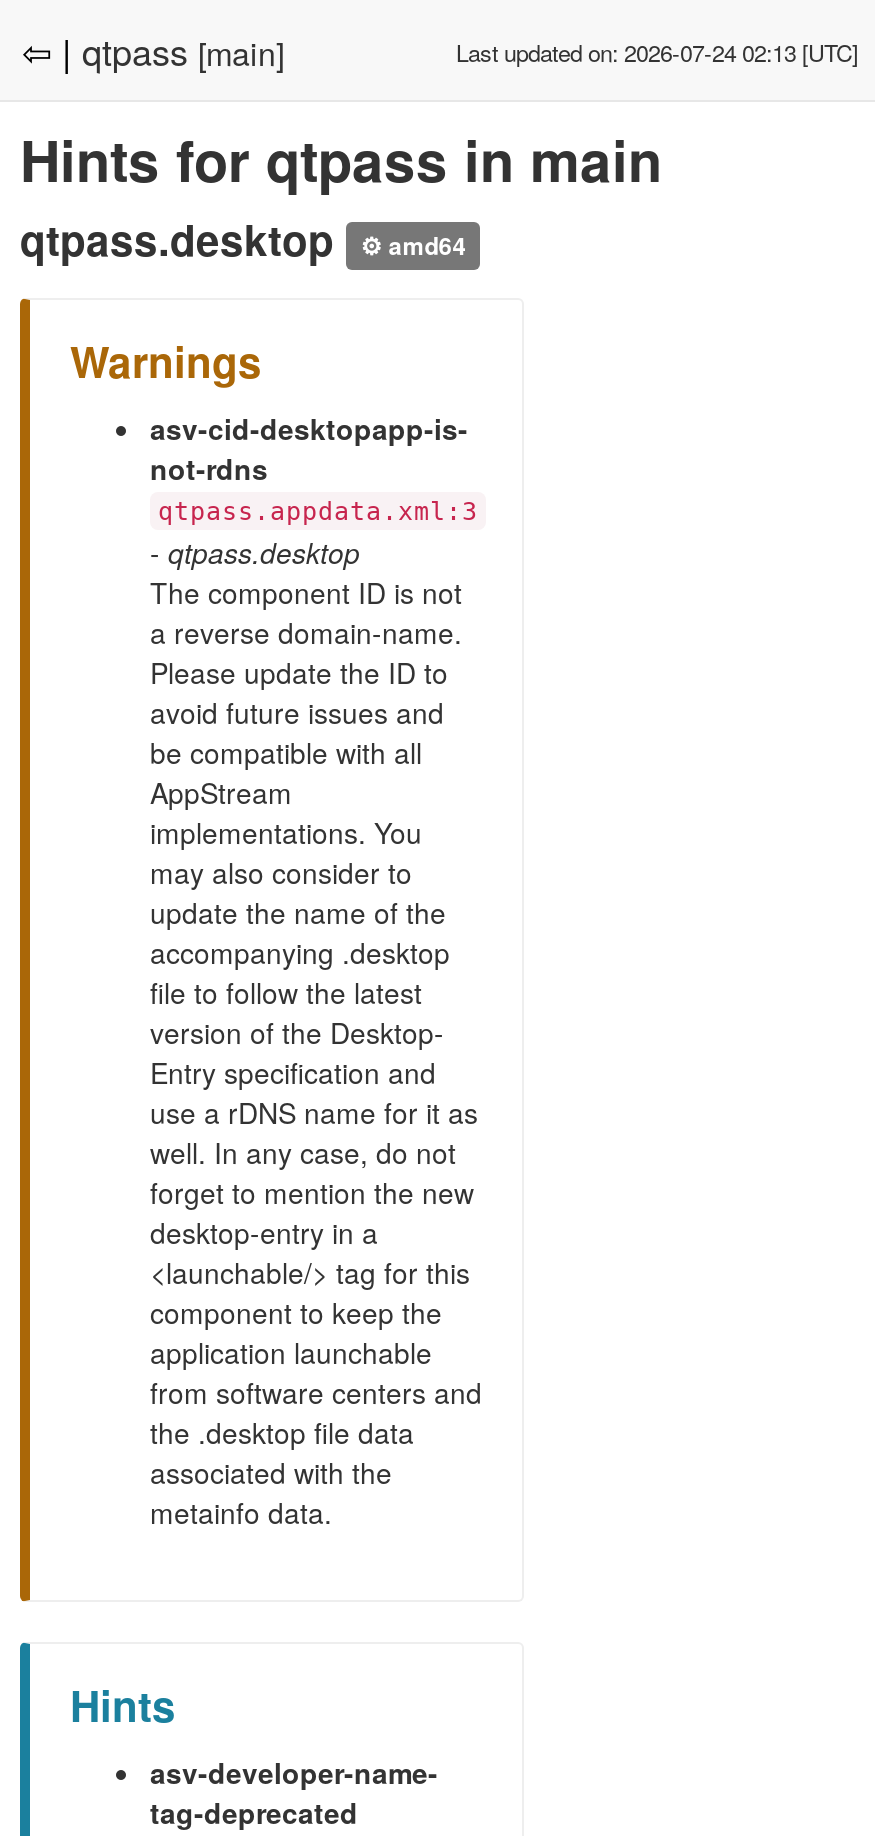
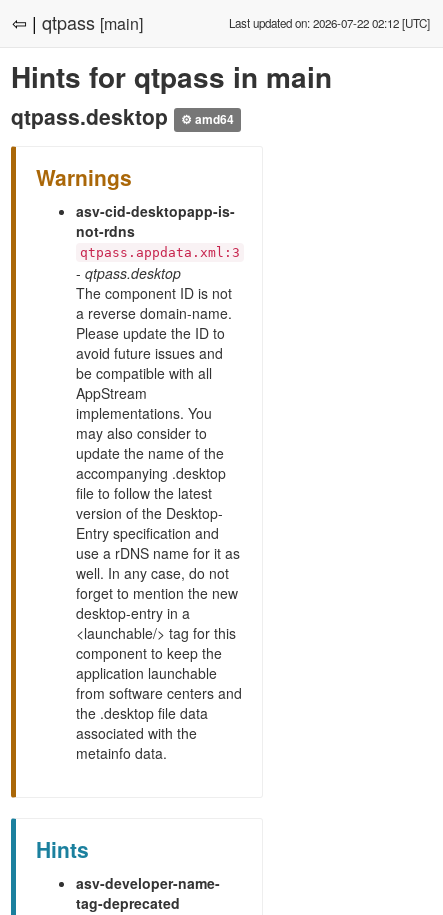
[456,36,858,68] Last updated on: 2026-07-24 02:13 [UTC] -> [229,15,430,31] Last updated on: 2026-07-22 02:12 [UTC]

